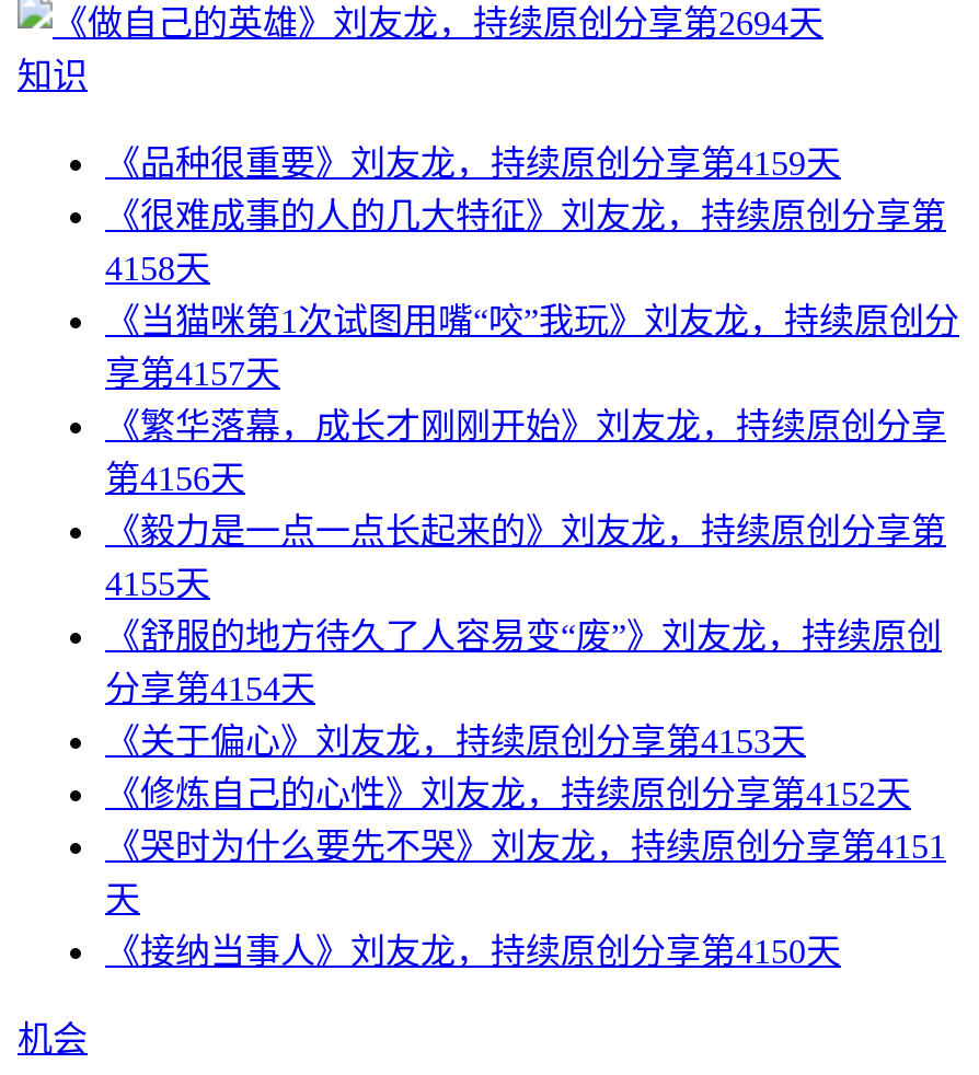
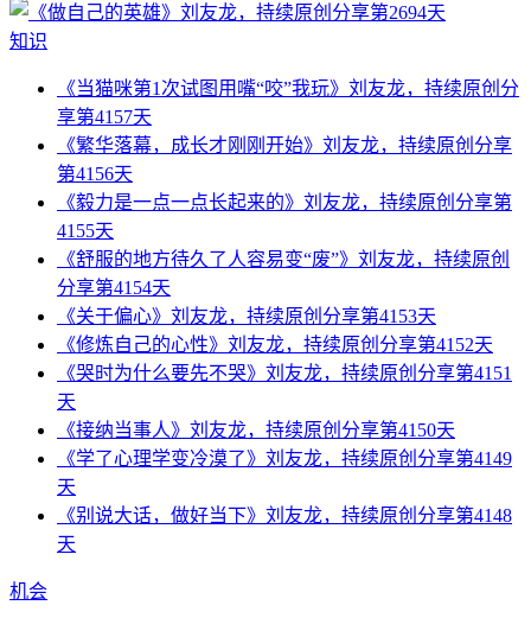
[105,145,946,287] 《品种很重要》刘友龙，持续原创分享第4159天 | 《很难成事的人的几大特征》刘友龙，持续原创分享第 | 4158天 -> none
moved [105,302,959,970] -> [57,78,519,440]: 《当猫咪第1次试图用嘴“咬”我玩》刘友龙，持续原创分 | 享第4157天 | 《繁华落幕，成长才刚刚开始》刘友龙，持续原创分享 | ... | 天 | 《接纳当事人》刘友龙，持续原创分享第4150天
none -> [57,448,512,554] 《学了心理学变冷漠了》刘友龙，持续原创分享第4149 | 天 | 《别说大话，做好当下》刘友龙，持续原创分享第4148 | 天

